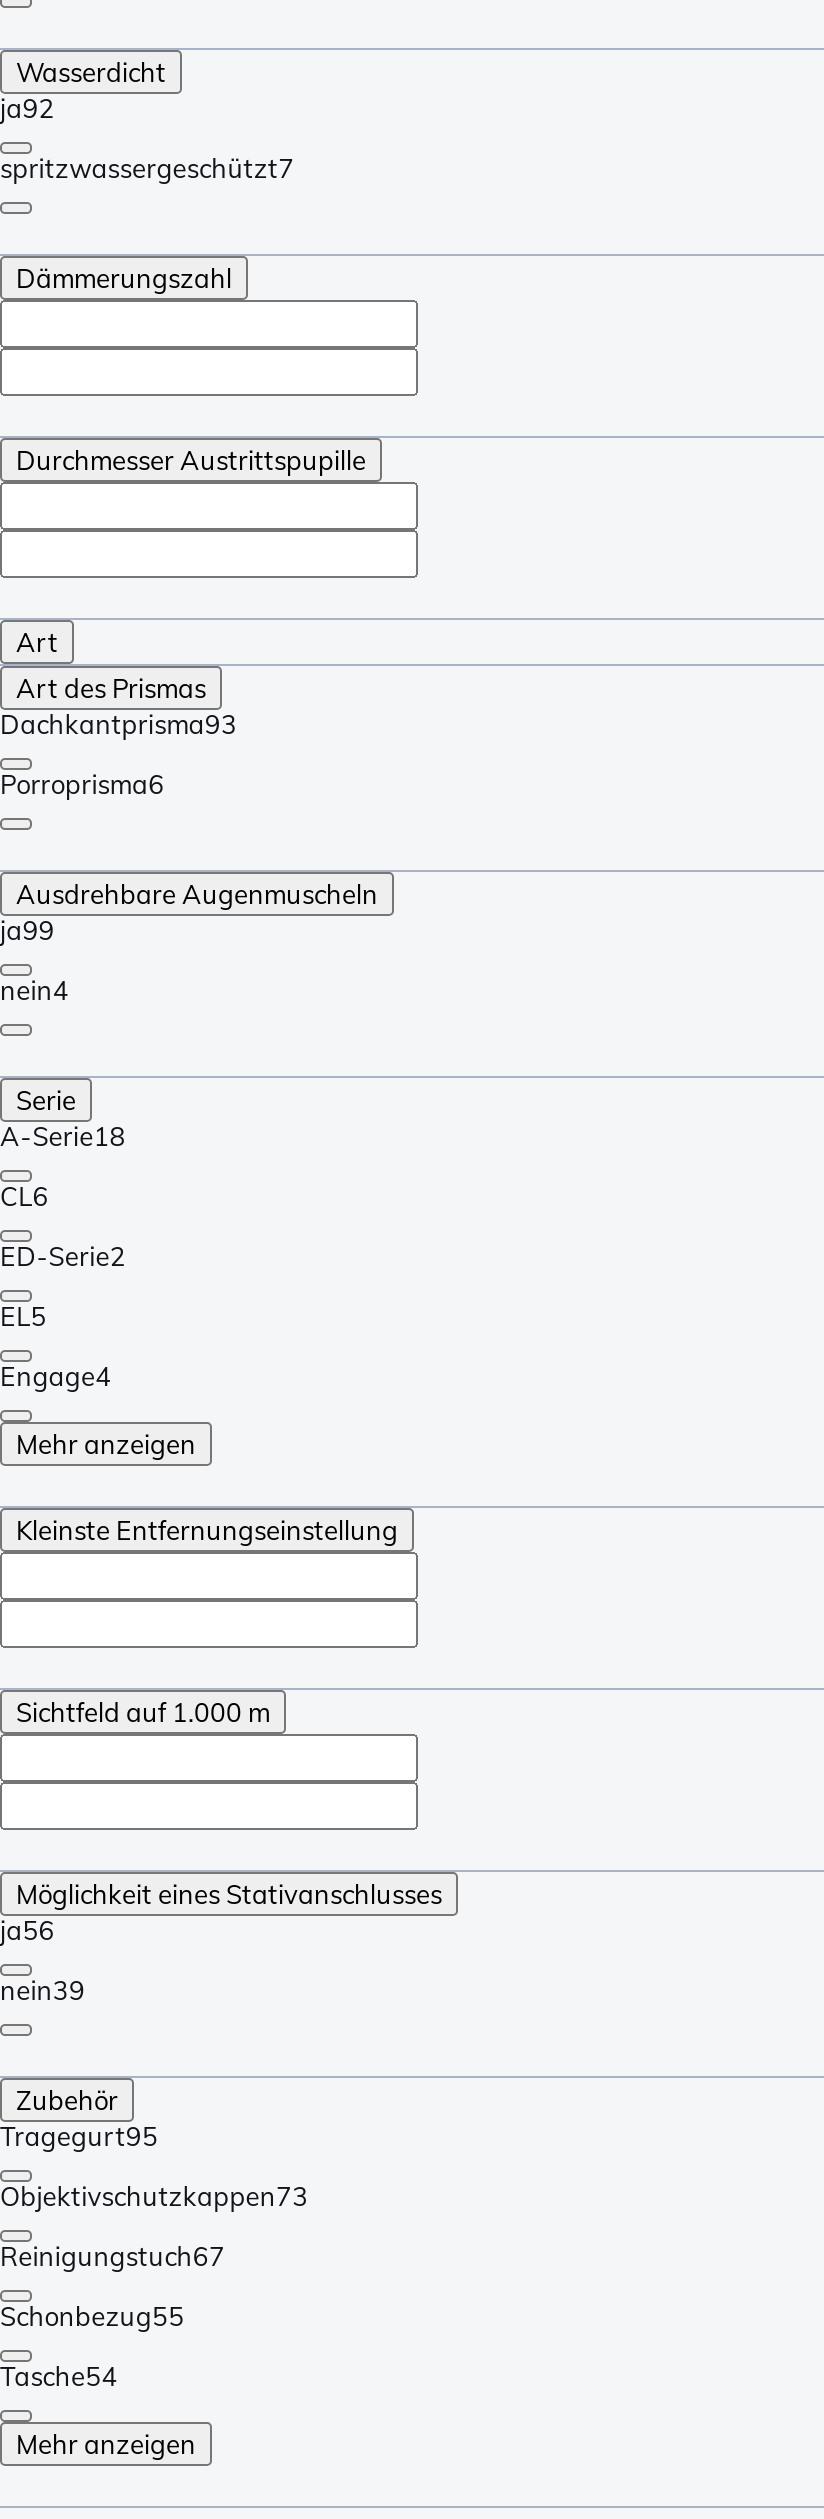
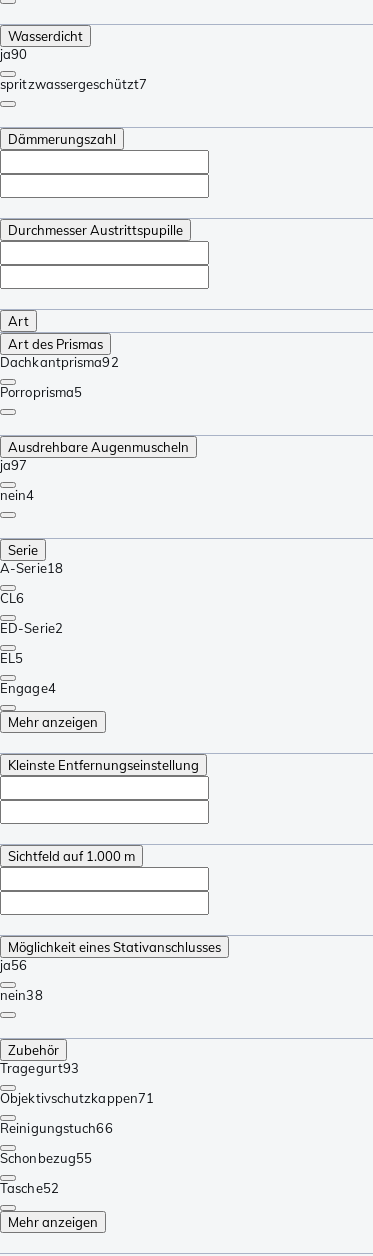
[0,93,55,125] ja92 -> [0,46,27,62] ja90
[0,709,237,741] Dachkantprisma93 -> [0,354,119,370] Dachkantprisma92
[0,769,164,801] Porroprisma6 -> [0,384,82,400] Porroprisma5
[0,915,55,947] ja99 -> [0,457,27,473] ja97
[0,1975,85,2007] nein39 -> [0,987,43,1003] nein38
[0,2121,158,2153] Tragegurt95 -> [0,1060,79,1076] Tragegurt93
[0,2181,308,2213] Objektivschutzkappen73 -> [0,1090,154,1106] Objektivschutzkappen71
[0,2241,225,2273] Reinigungstuch67 -> [0,1120,113,1136] Reinigungstuch66
[0,2361,118,2393] Tasche54 -> [0,1180,59,1196] Tasche52

